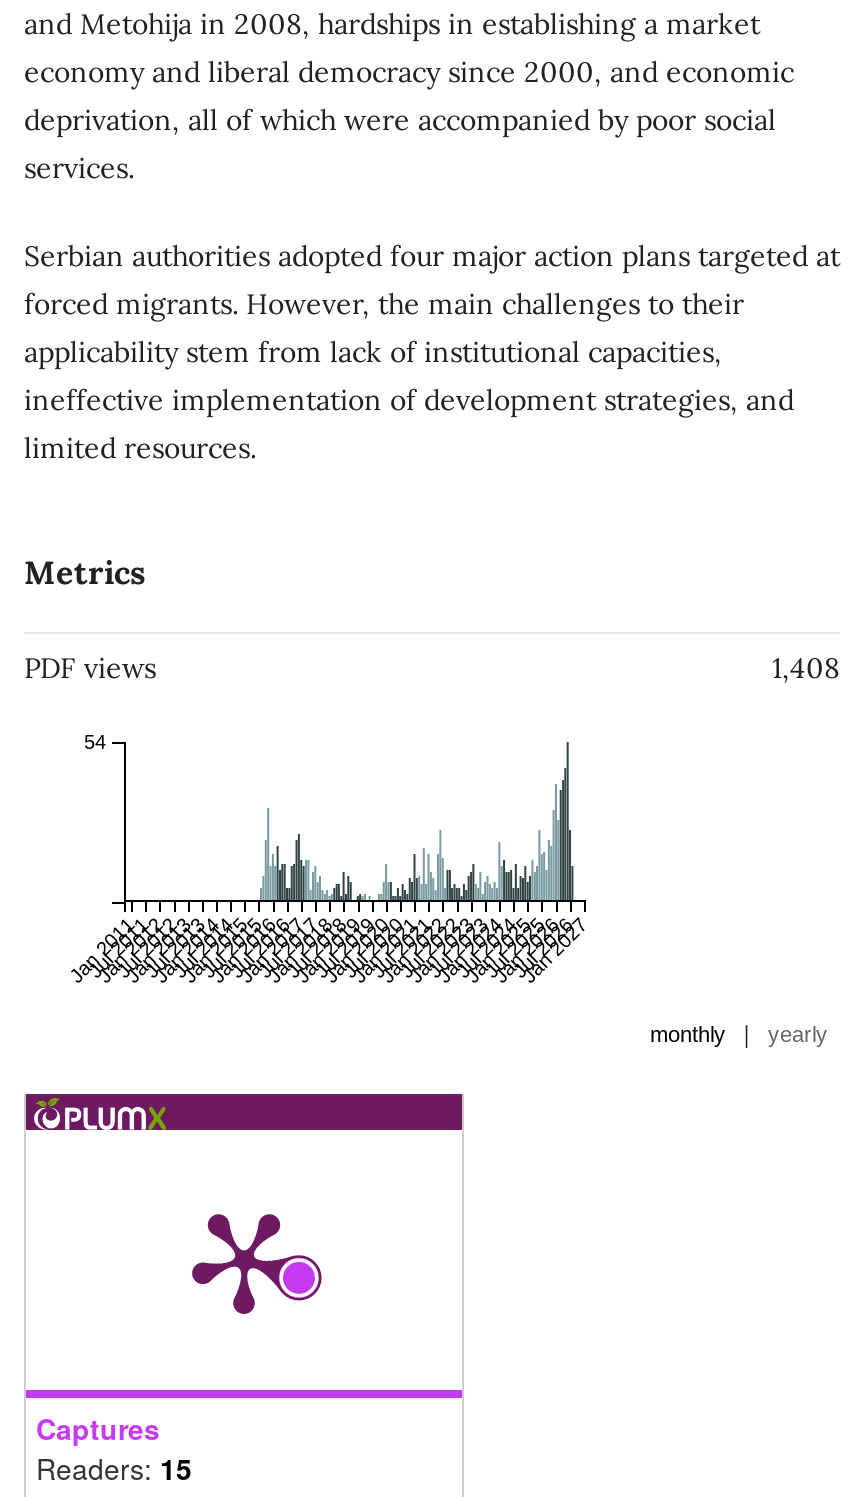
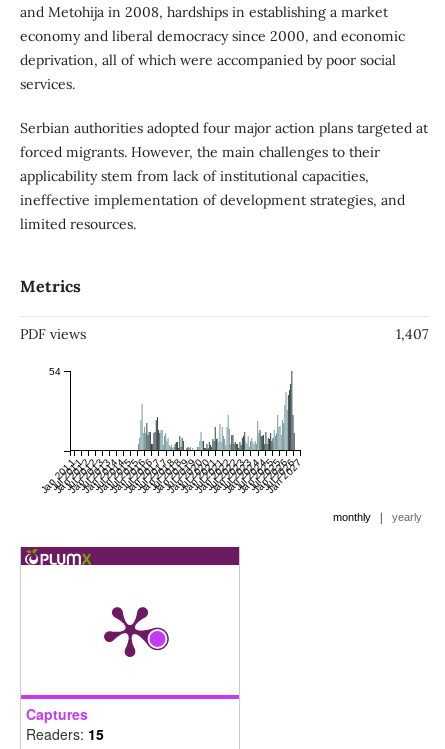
[772,650,840,686] 1,408 -> [396,325,428,343] 1,407

